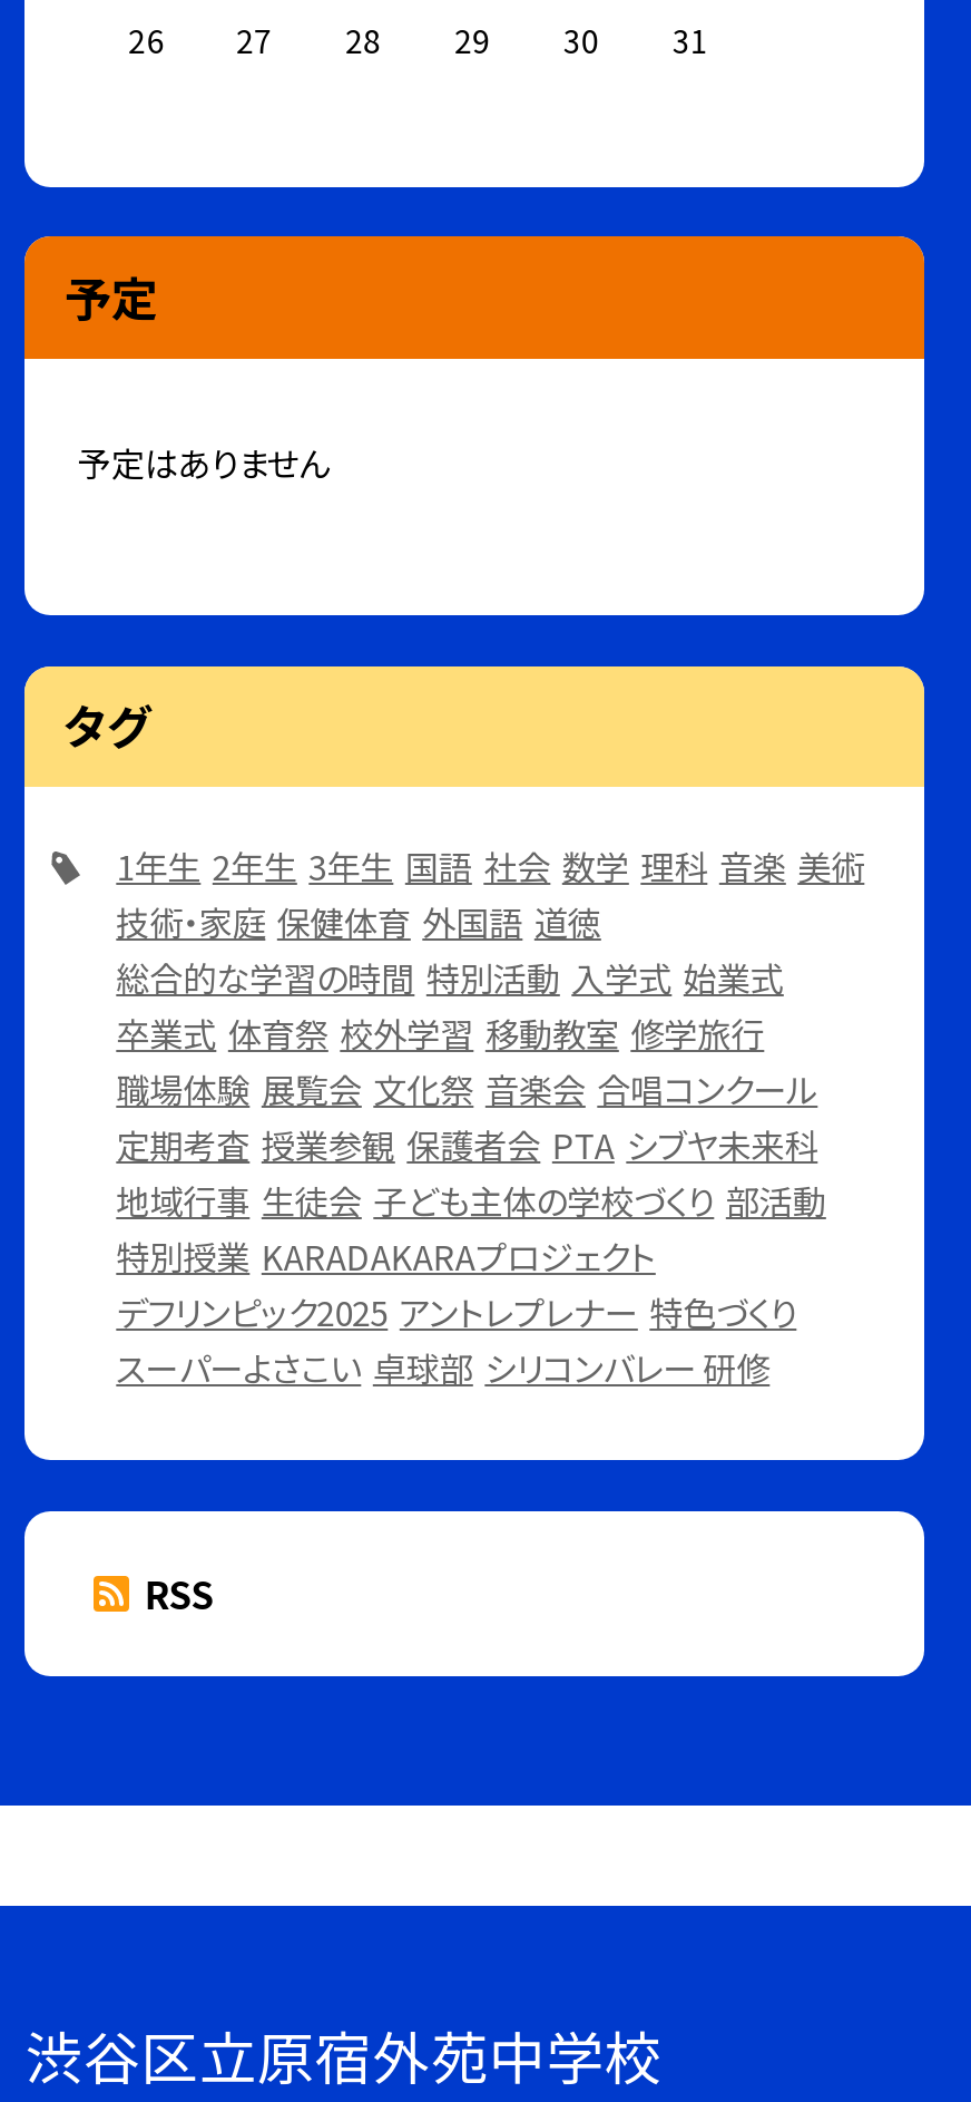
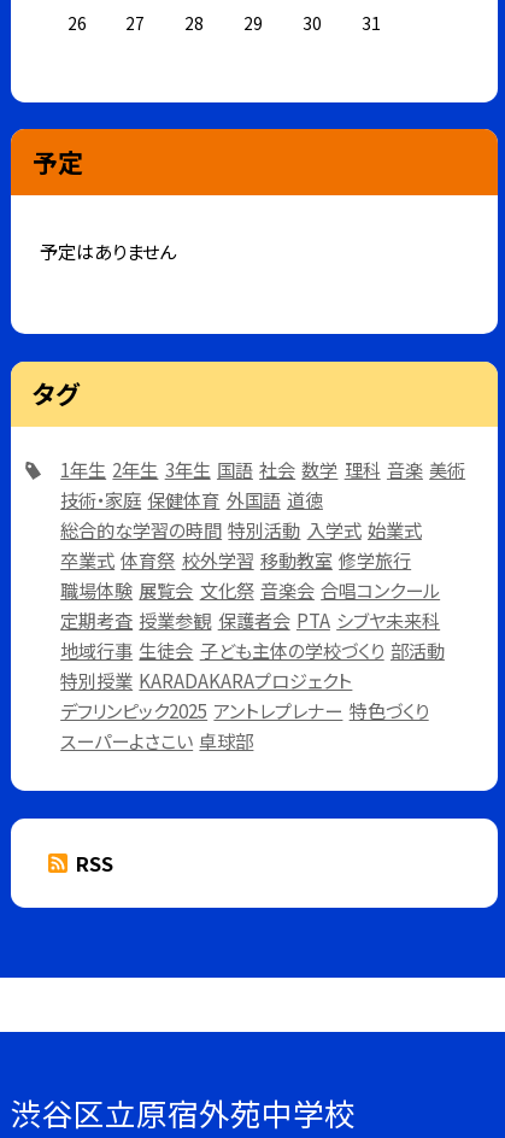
[116,1343,770,1392] スーパーよさこい 卓球部 シリコンバレー 研修 -> [61,727,254,754] スーパーよさこい 卓球部

